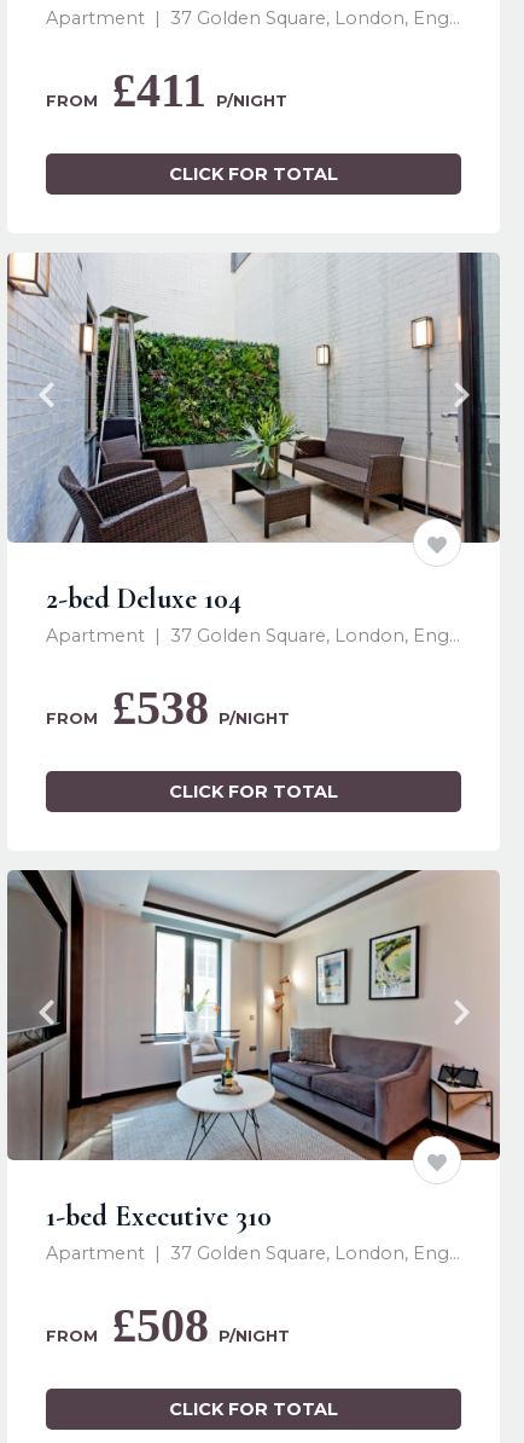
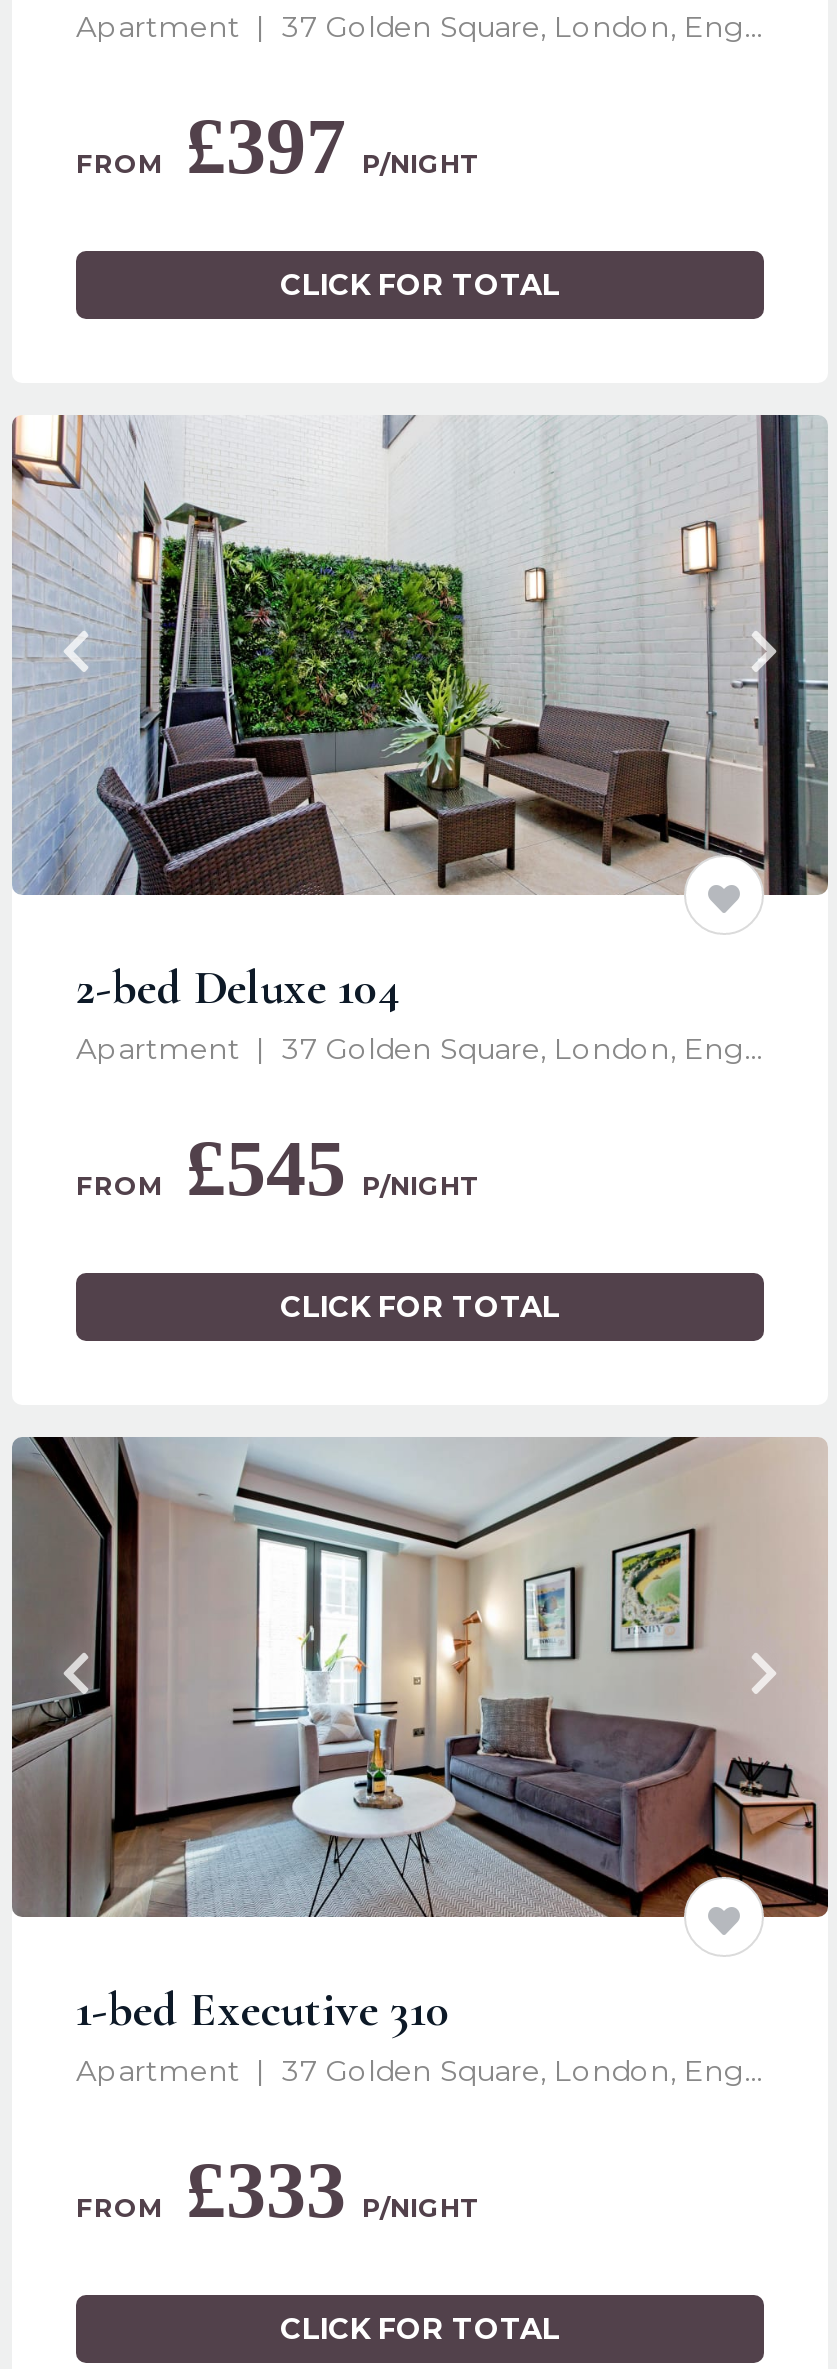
[46,63,287,118] FROM £411 P/NIGHT -> [76,102,480,192] FROM £397 P/NIGHT
[46,681,290,735] FROM £538 P/NIGHT -> [76,1124,480,1214] FROM £545 P/NIGHT
[46,1298,290,1353] FROM £508 P/NIGHT -> [76,2146,480,2236] FROM £333 P/NIGHT

